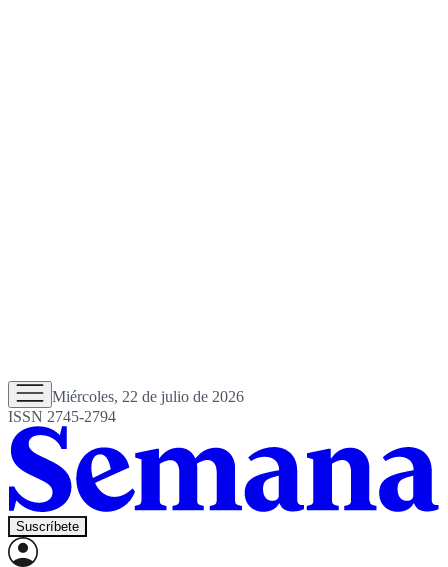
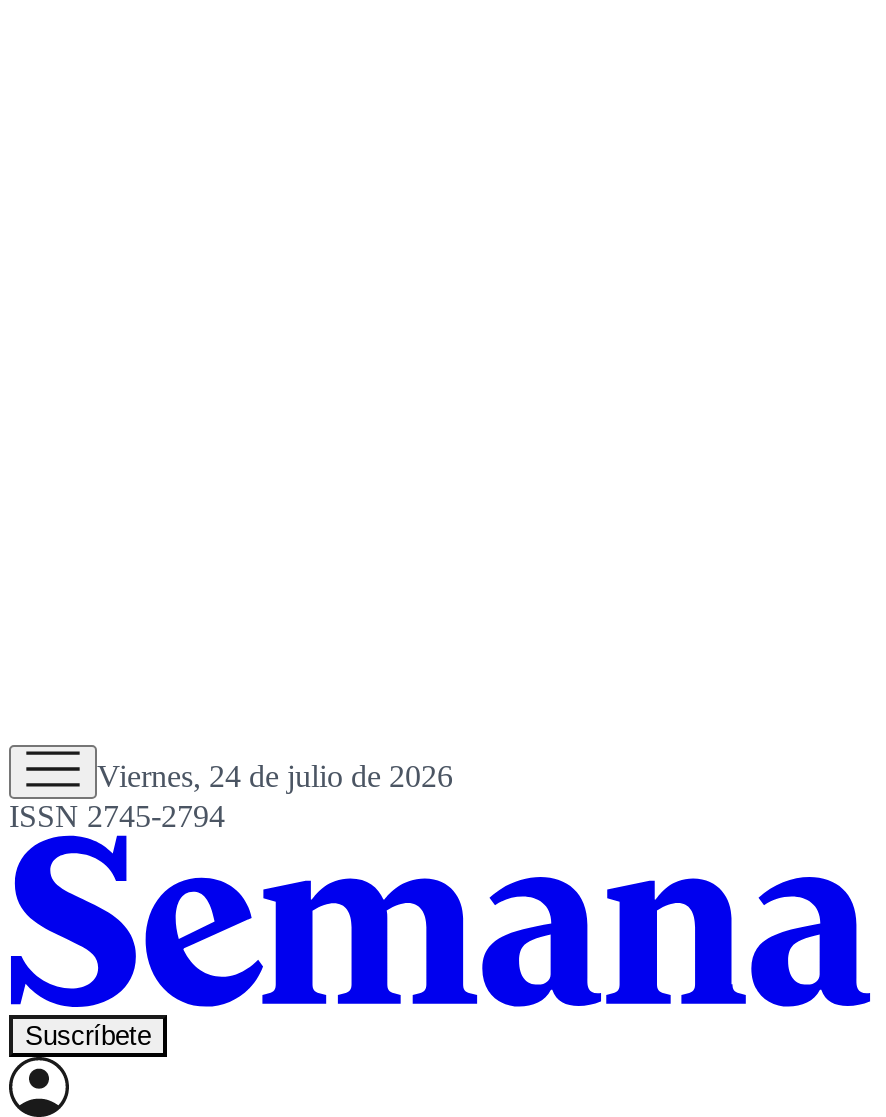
[52,388,244,405] Miércoles, 22 de julio de 2026 -> [97,759,453,793] Viernes, 24 de julio de 2026

